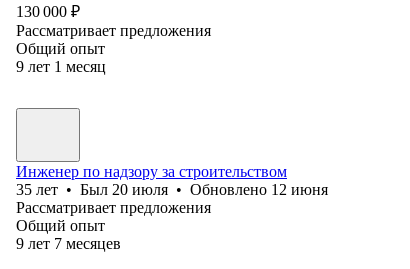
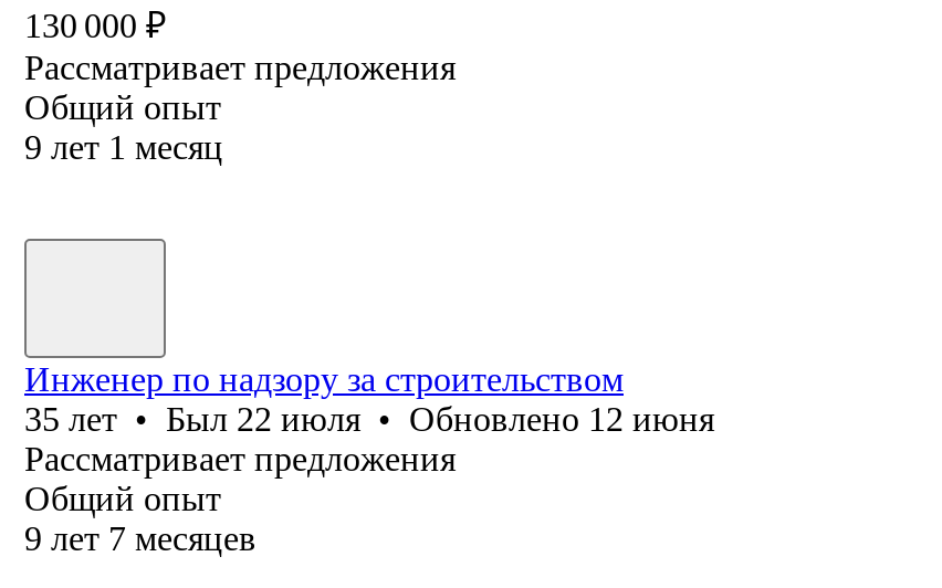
[16,181,328,198] 35 лет • Был 20 июля • Обновлено 12 июня -> [24,400,714,437] 35 лет • Был 22 июля • Обновлено 12 июня

